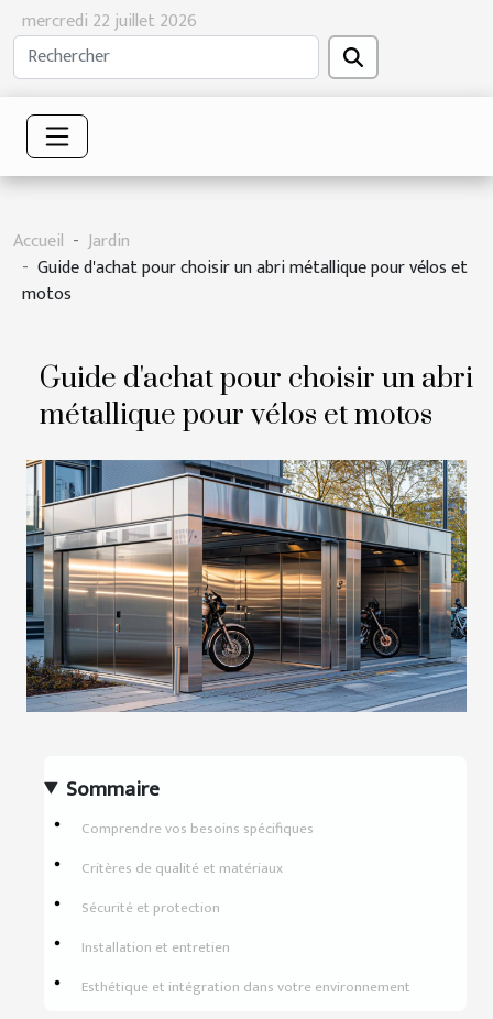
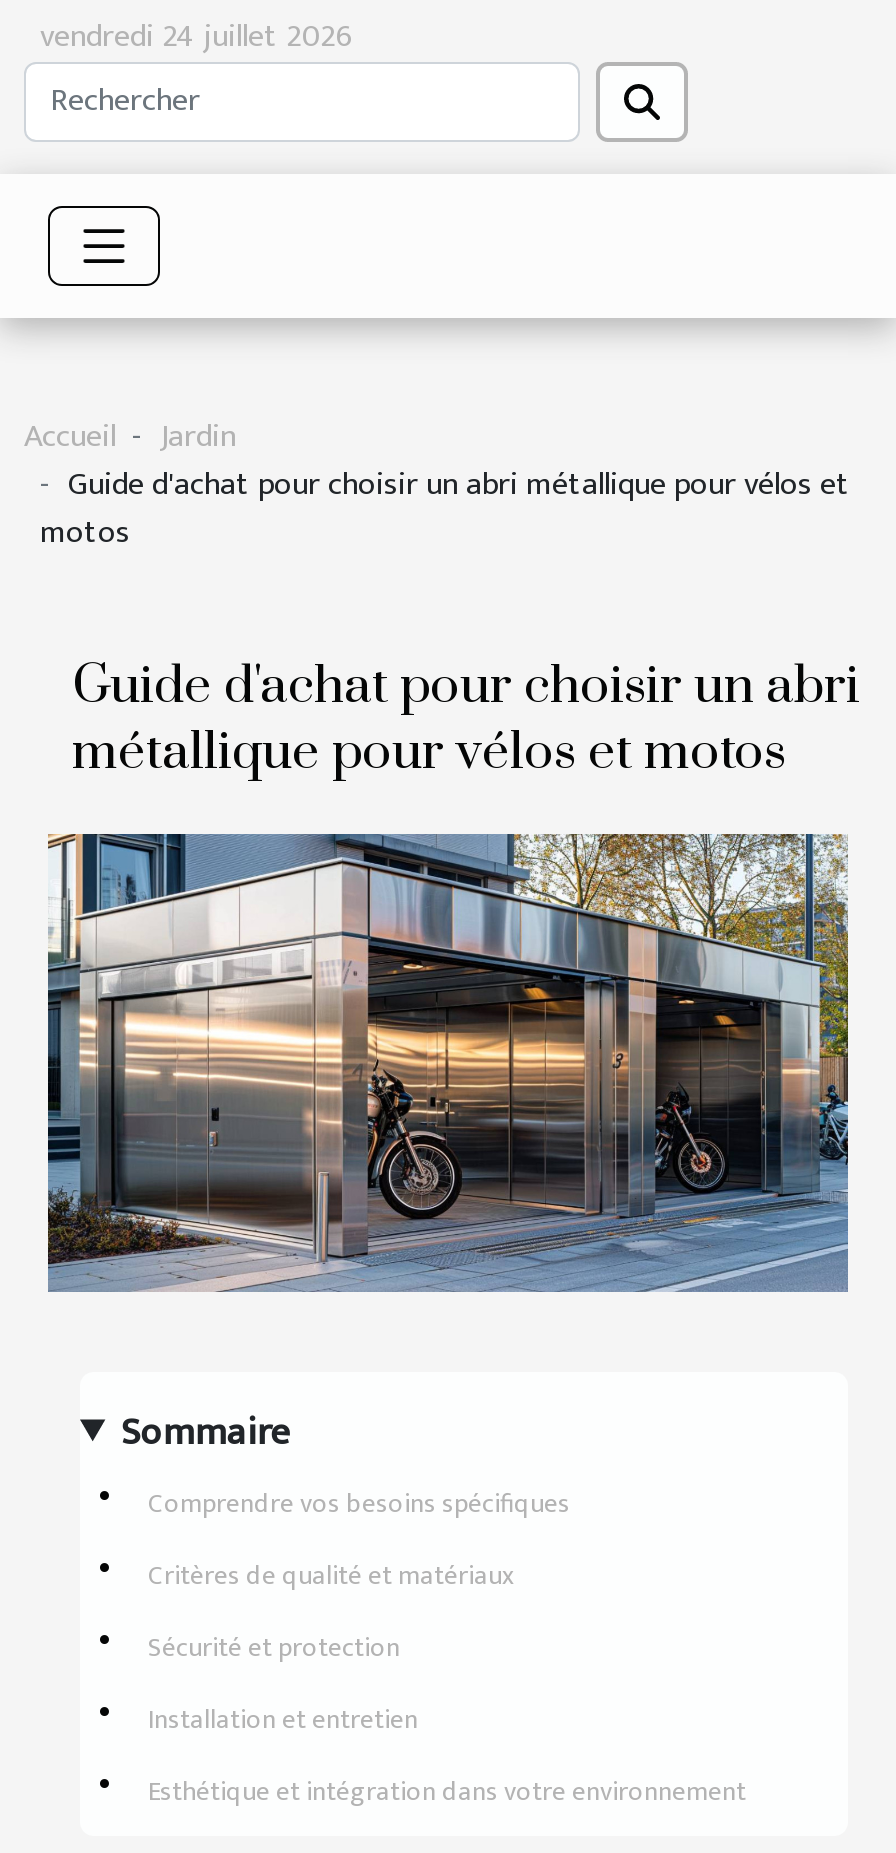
[22,7,197,36] mercredi 22 juillet 2026 -> [40,10,354,64] vendredi 24 juillet 2026

